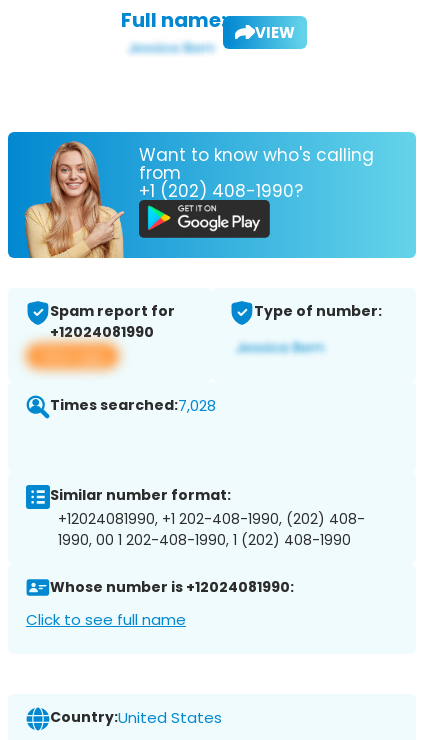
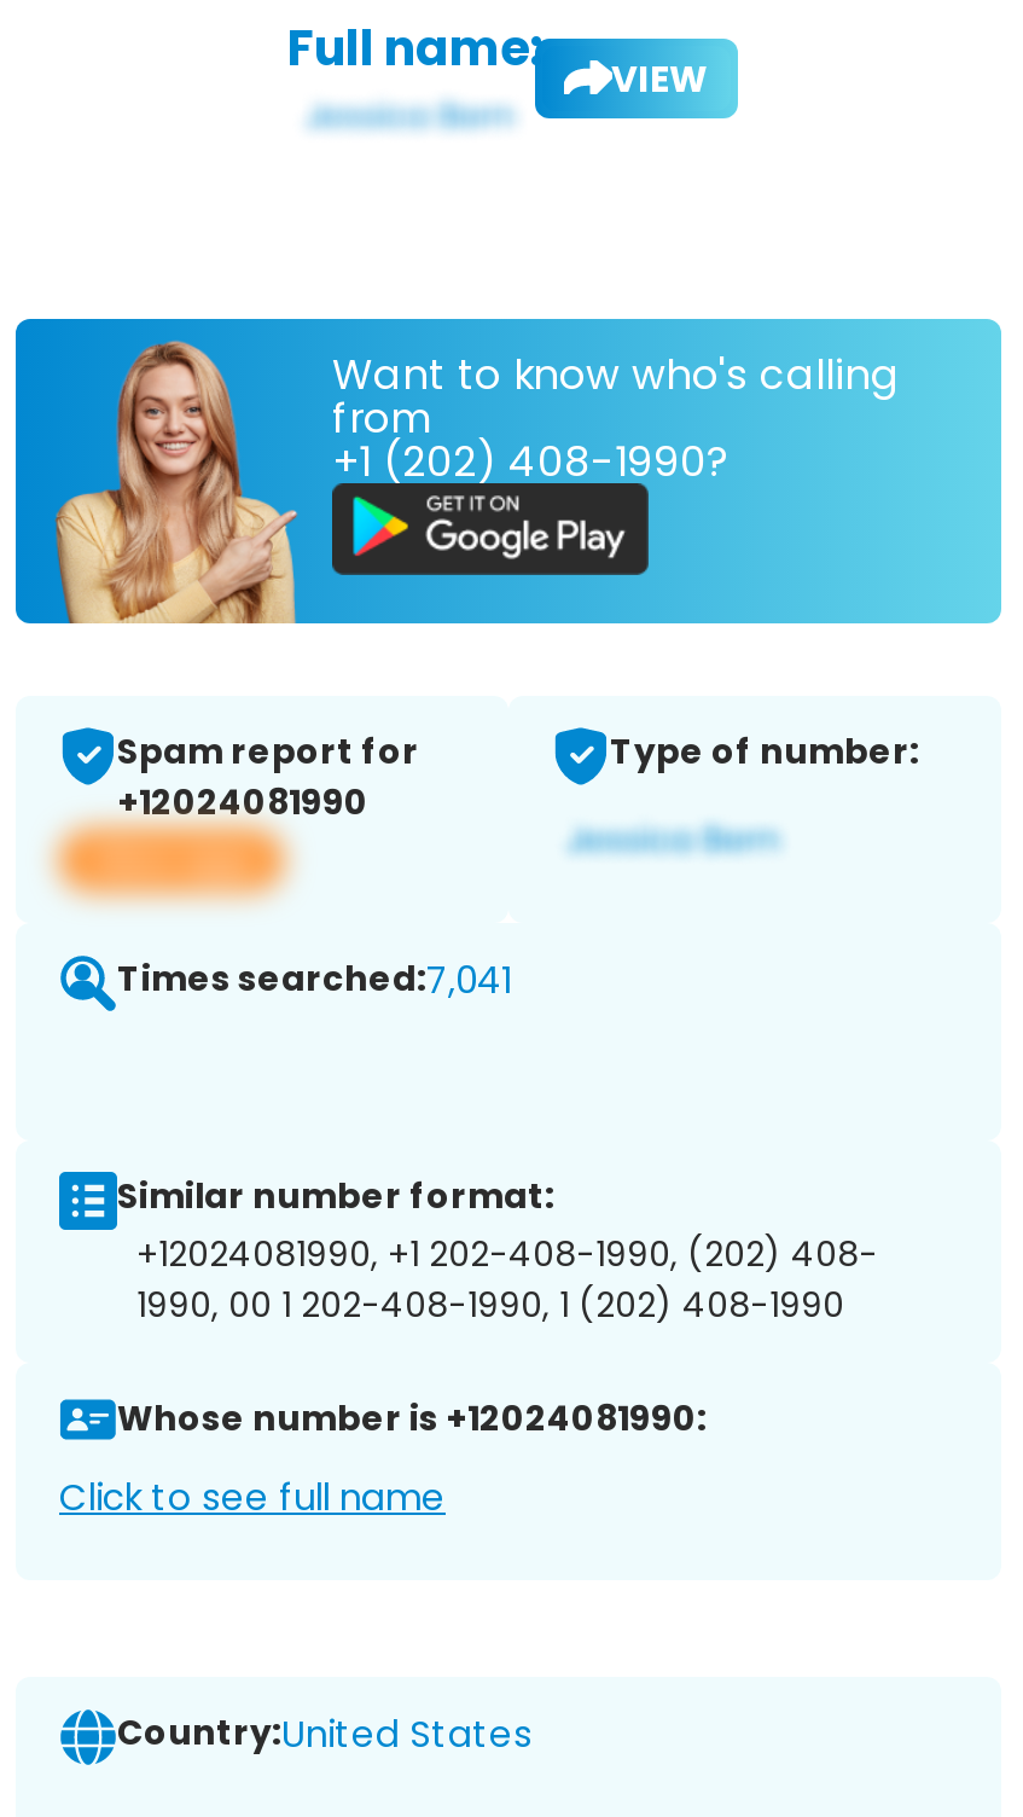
[50,395,216,416] Times searched:7,028 -> [117,955,513,1005] Times searched:7,041

